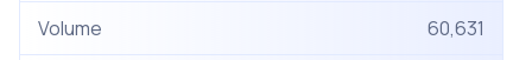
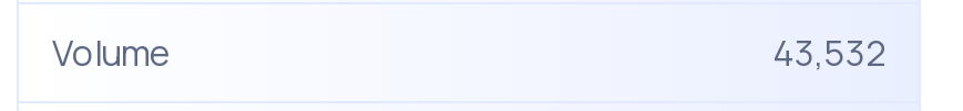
[427,15,484,41] 60,631 -> [772,29,885,77] 43,532

